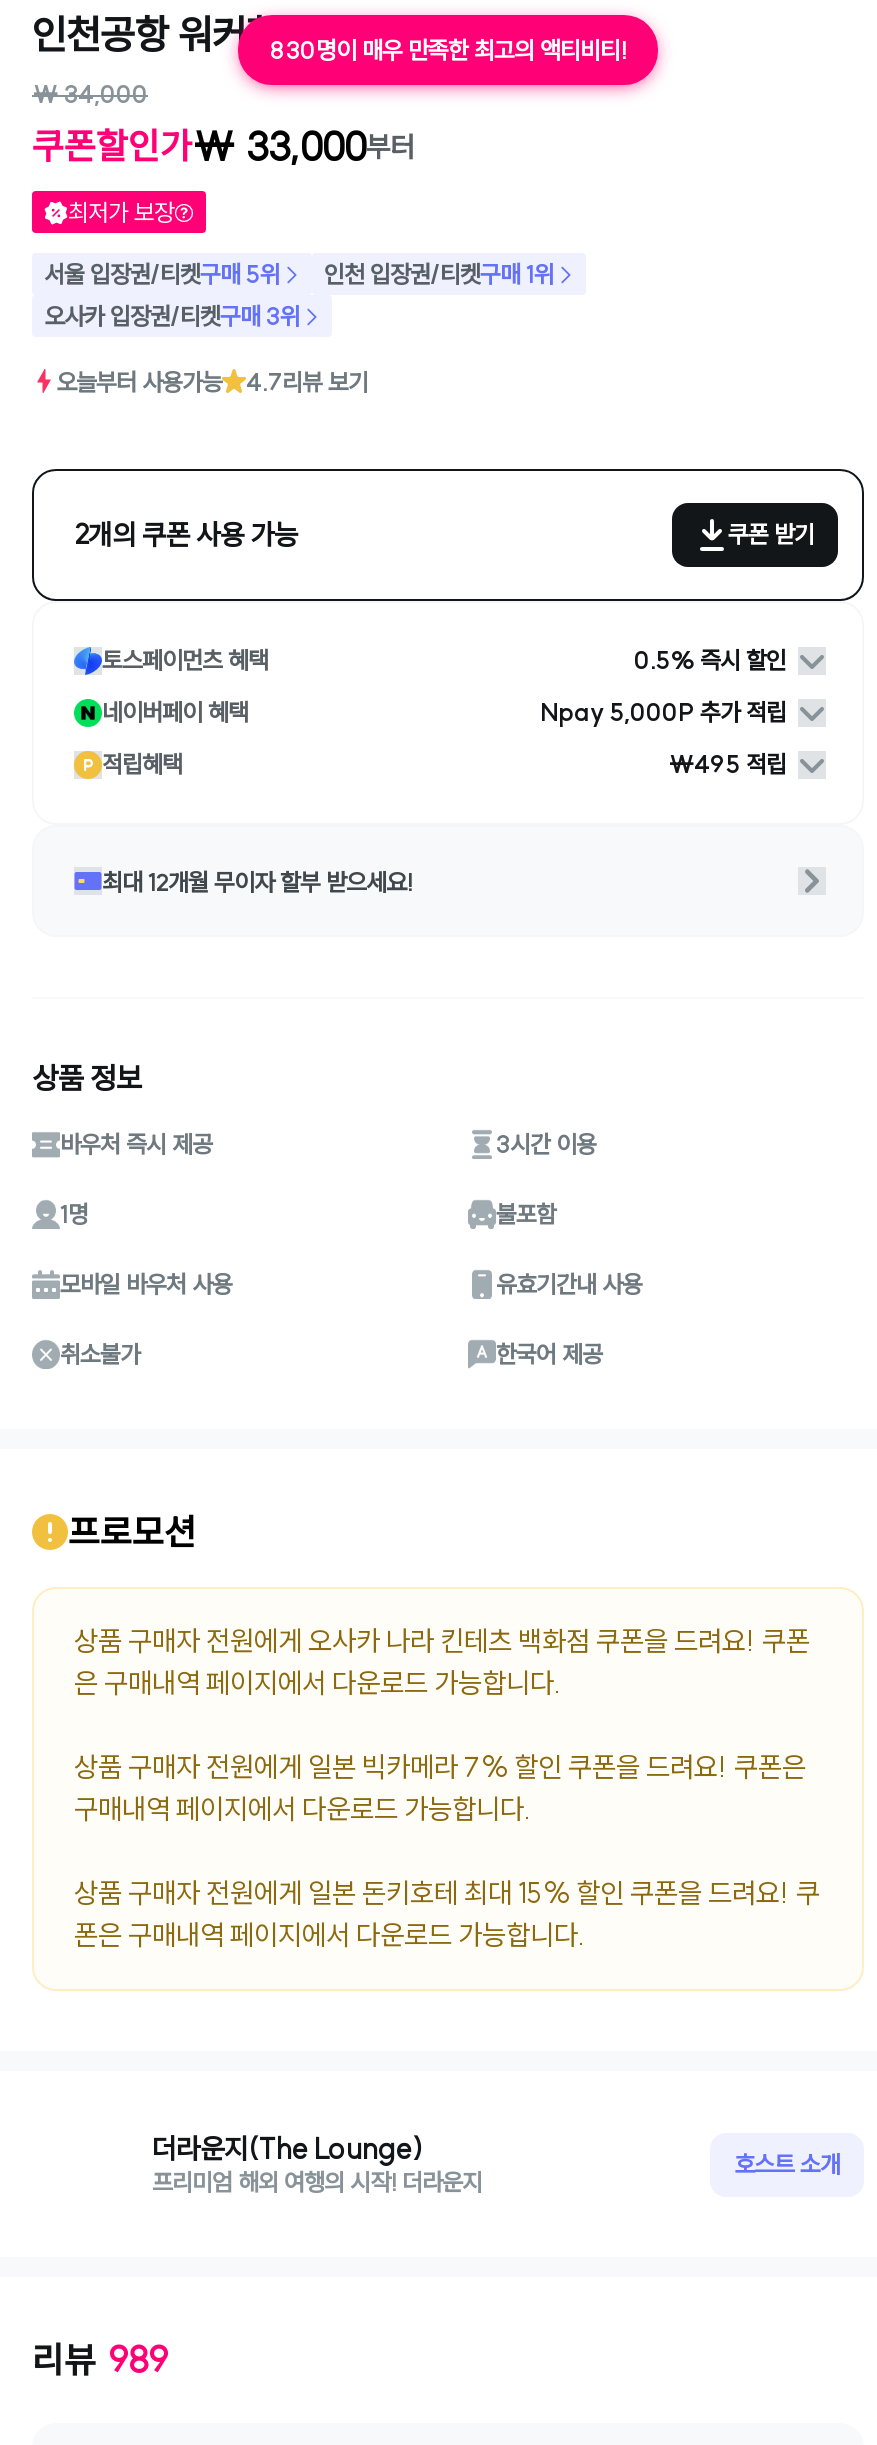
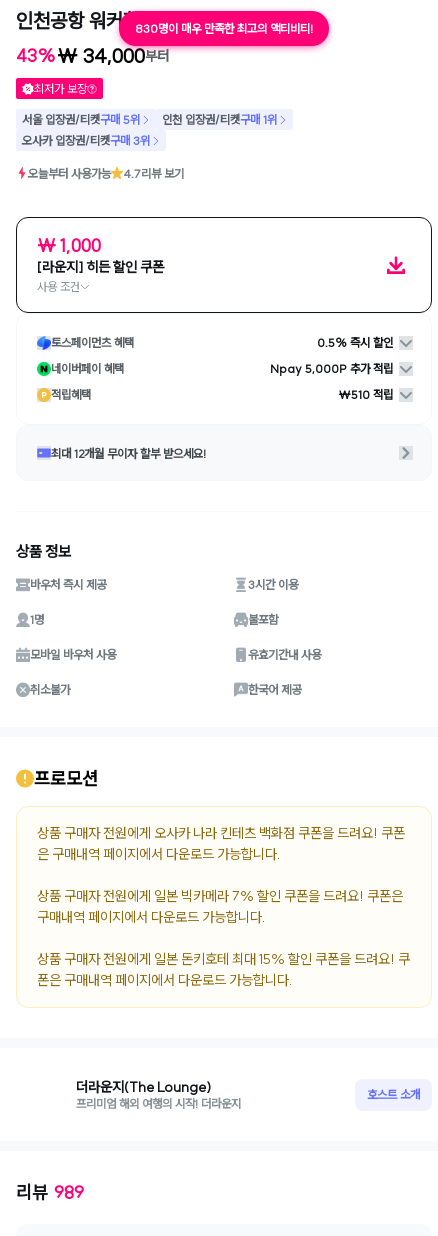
[32,79,414,171] ₩ 34,000 | 쿠폰할인가₩ 33,000부터 -> [16,43,169,68] 43%₩ 34,000부터
moved [44,197,554,396] -> [22,81,277,180]: 최저가 보장 | 서울 입장권/티켓구매 5위 | 인천 입장권/티켓구매 1위 | 오사카 입장권/티켓구매 3위 | 오늘부터 사용가능 | 4.7리뷰 보기
[74,517,814,553] 2개의 쿠폰 사용 가능 | 쿠폰 받기 -> [37,234,164,294] ₩ 1,000 | [라운지] 히든 할인 쿠폰 | 사용 조건
[668,749,786,779] ₩495 적립 -> [338,387,393,402] ₩510 적립

